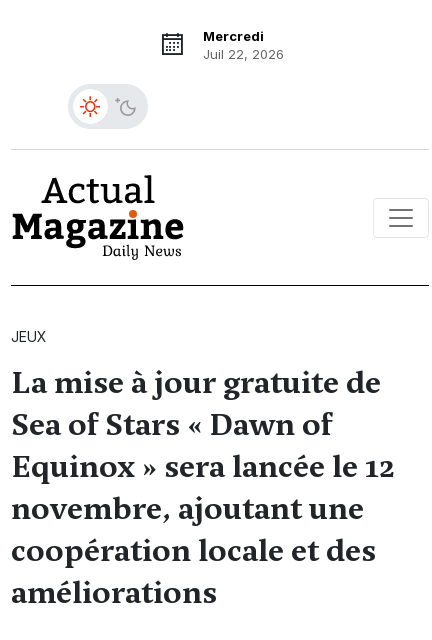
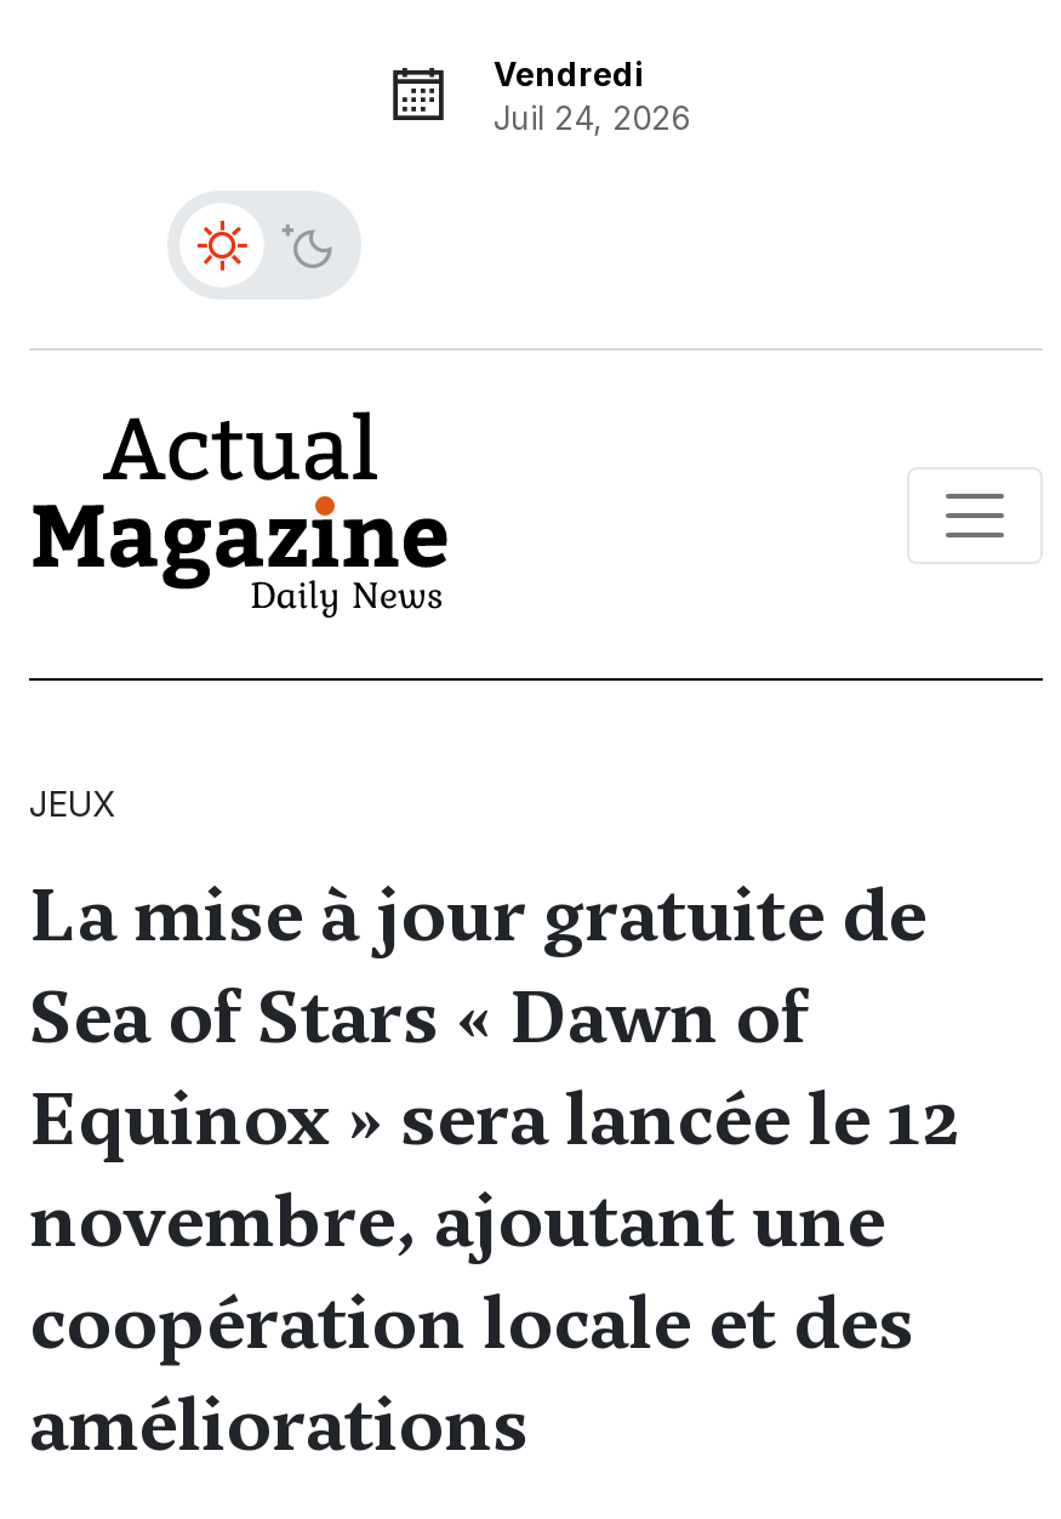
[202,28,283,62] Mercredi | Juil 22, 2026 -> [494,55,690,137] Vendredi | Juil 24, 2026

